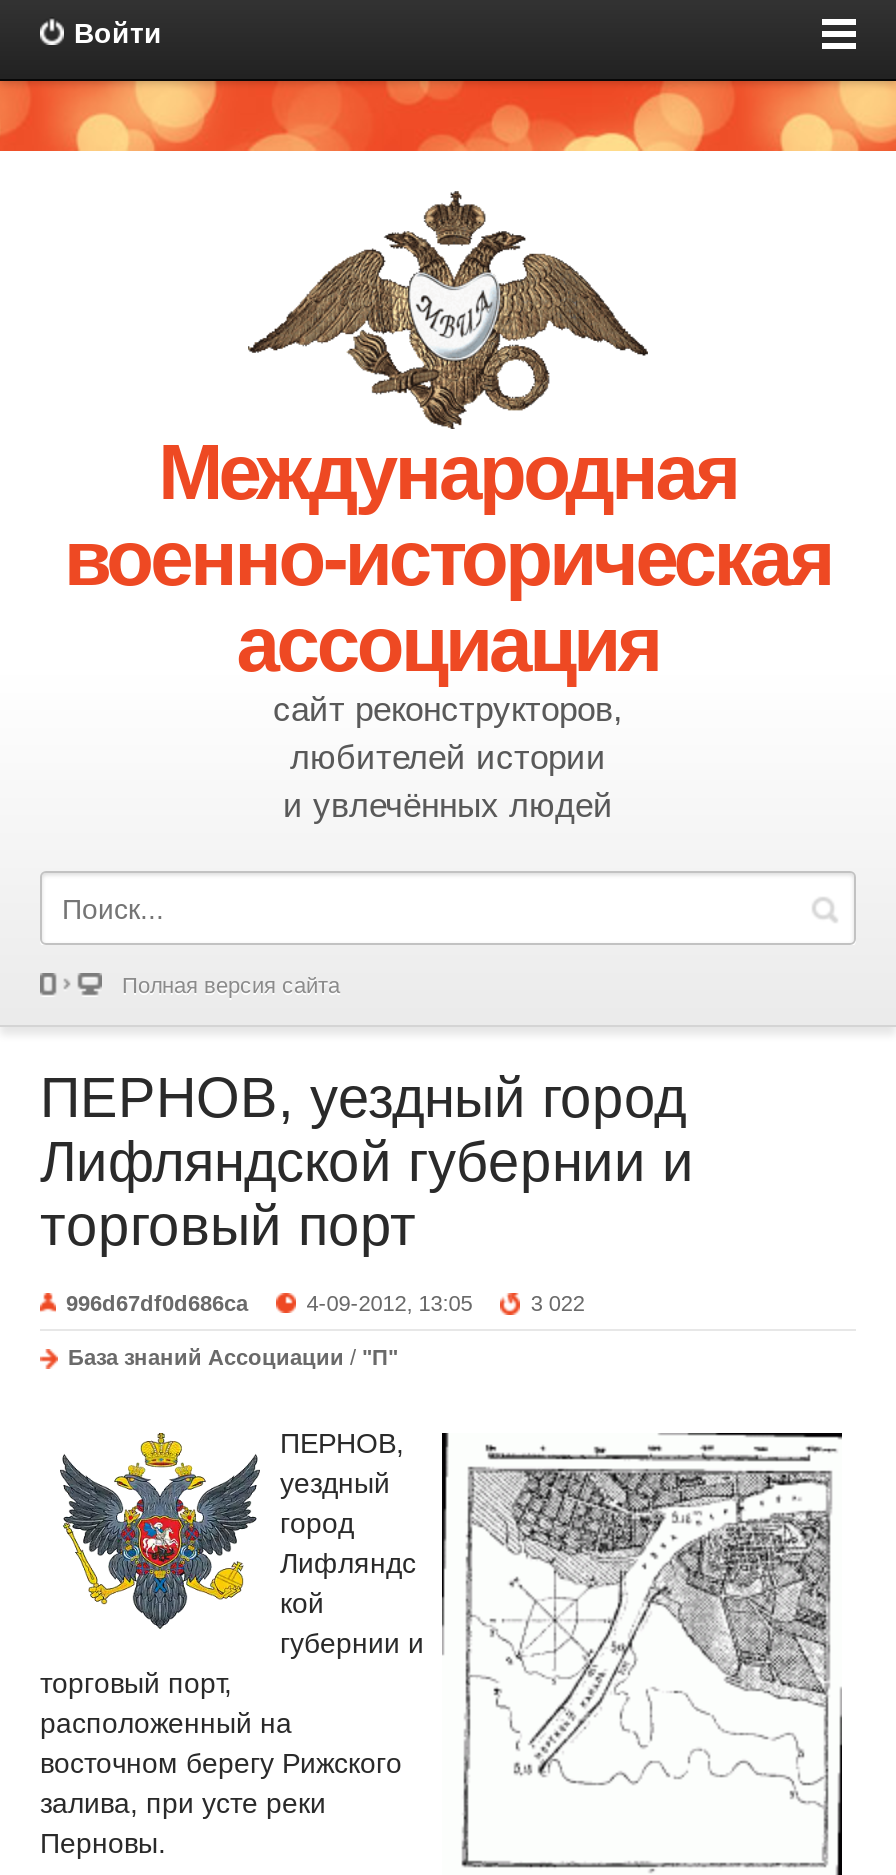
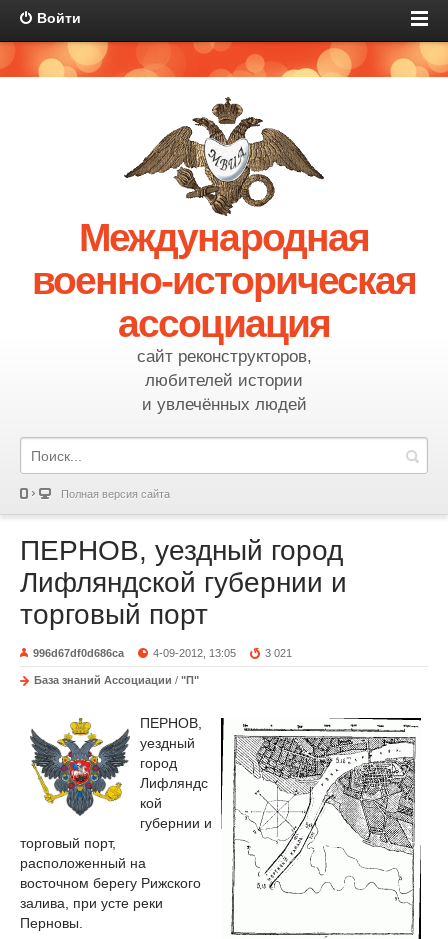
[531,1291,585,1315] 3 022 -> [265,647,292,659] 3 021

